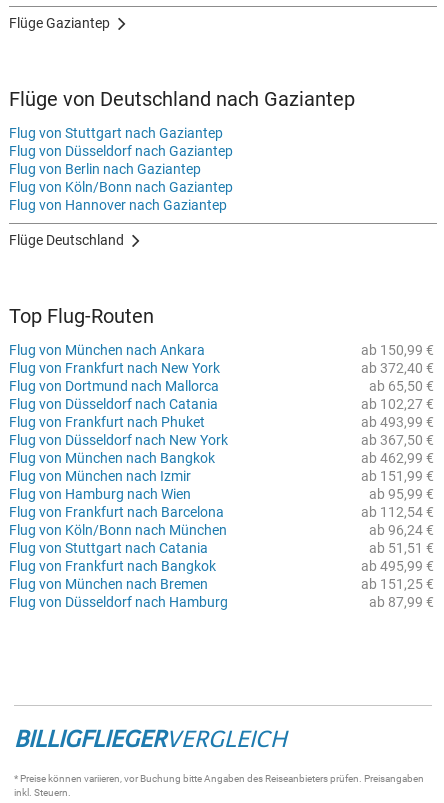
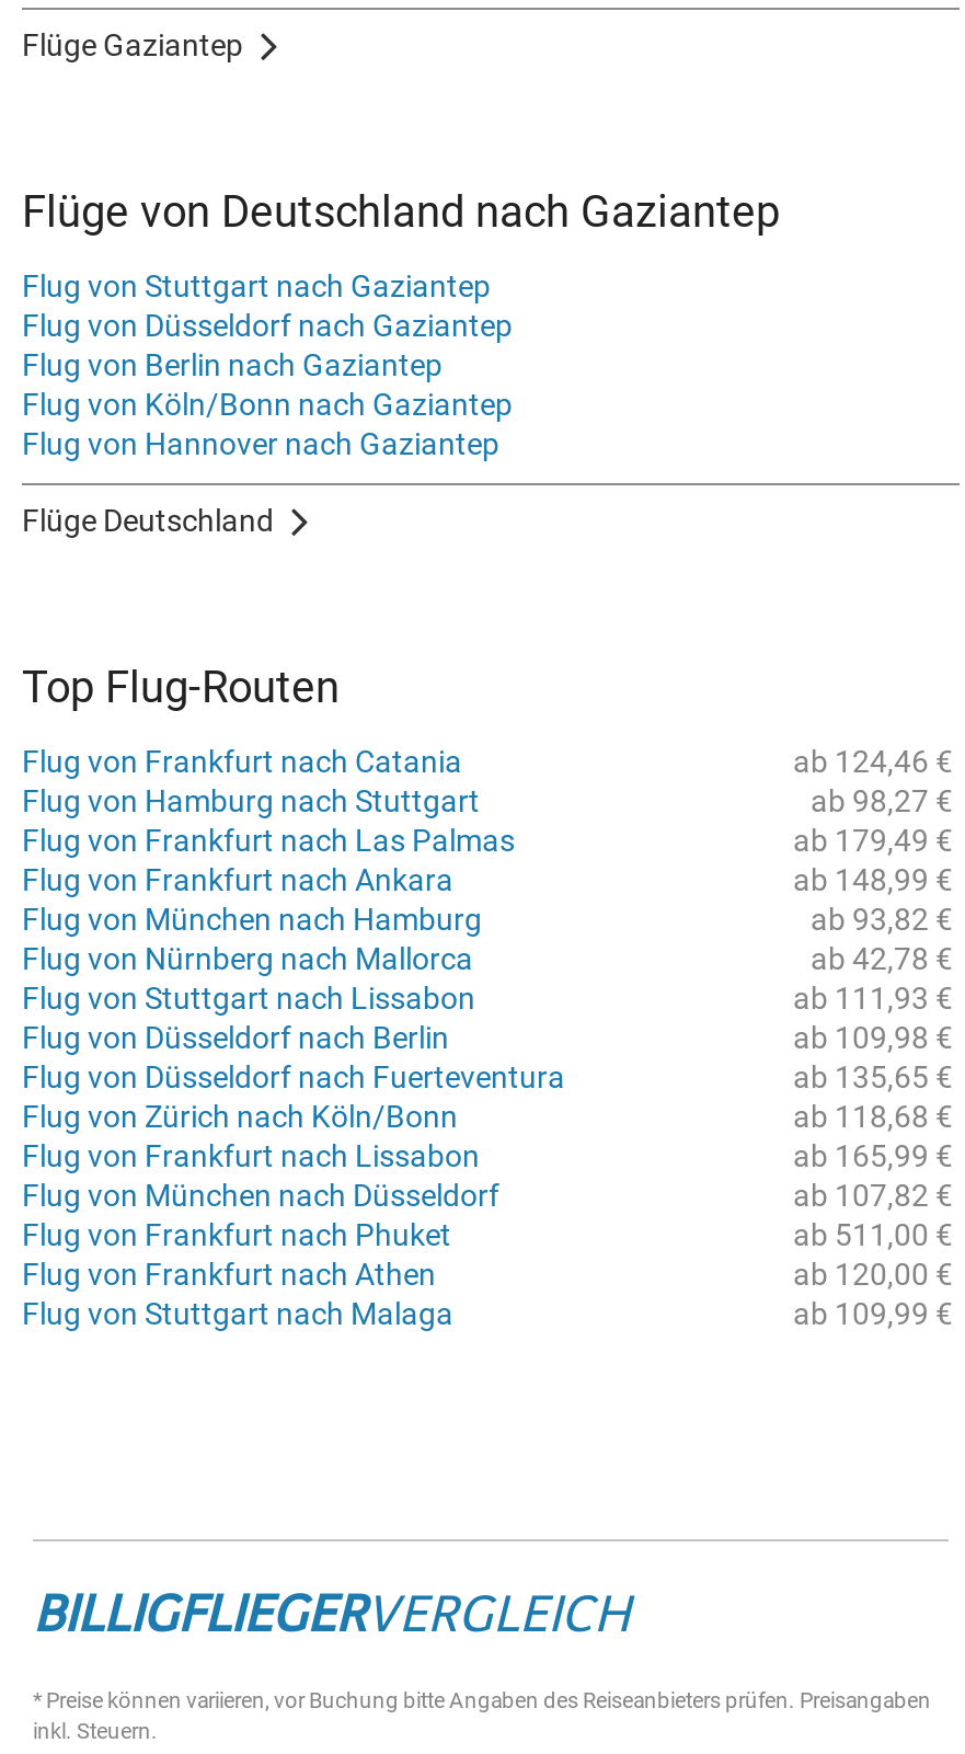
[9,342,434,430] ab 150,99 € | Flug von München nach Ankara | ab 372,40 € | Flug von Frankfurt nach New York | ab 65,50 € | Flug von Dortmund nach Mallorca | ab 102,27 € | Flug von Düsseldorf nach Catania | ab 493,99 € -> [22,744,953,1252] ab 124,46 € | Flug von Frankfurt nach Catania | ab 98,27 € | Flug von Hamburg nach Stuttgart | ab 179,49 € | Flug von Frankfurt nach Las Palmas | ab 148,99 € | Flug von Frankfurt nach Ankara | ab 93,82 € | Flug von München nach Hamburg | ab 42,78 € | Flug von Nürnberg nach Mallorca | ab 111,93 € | Flug von Stuttgart nach Lissabon | ab 109,98 € | Flug von Düsseldorf nach Berlin | ab 135,65 € | Flug von Düsseldorf nach Fuerteventura | ab 118,68 € | Flug von Zürich nach Köln/Bonn | ab 165,99 € | Flug von Frankfurt nach Lissabon | ab 107,82 € | Flug von München nach Düsseldorf | ab 511,00 €
moved [9,414,205,430] -> [22,1217,451,1252]: Flug von Frankfurt nach Phuket
[9,432,434,610] ab 367,50 € | Flug von Düsseldorf nach New York | ab 462,99 € | Flug von München nach Bangkok | ab 151,99 € | Flug von München nach Izmir | ab 95,99 € | Flug von Hamburg nach Wien | ab 112,54 € | Flug von Frankfurt nach Barcelona | ab 96,24 € | Flug von Köln/Bonn nach München | ab 51,51 € | Flug von Stuttgart nach Catania | ab 495,99 € | Flug von Frankfurt nach Bangkok | ab 151,25 € | Flug von München nach Bremen | ab 87,99 € | Flug von Düsseldorf nach Hamburg -> [22,1257,953,1331] ab 120,00 € | Flug von Frankfurt nach Athen | ab 109,99 € | Flug von Stuttgart nach Malaga

